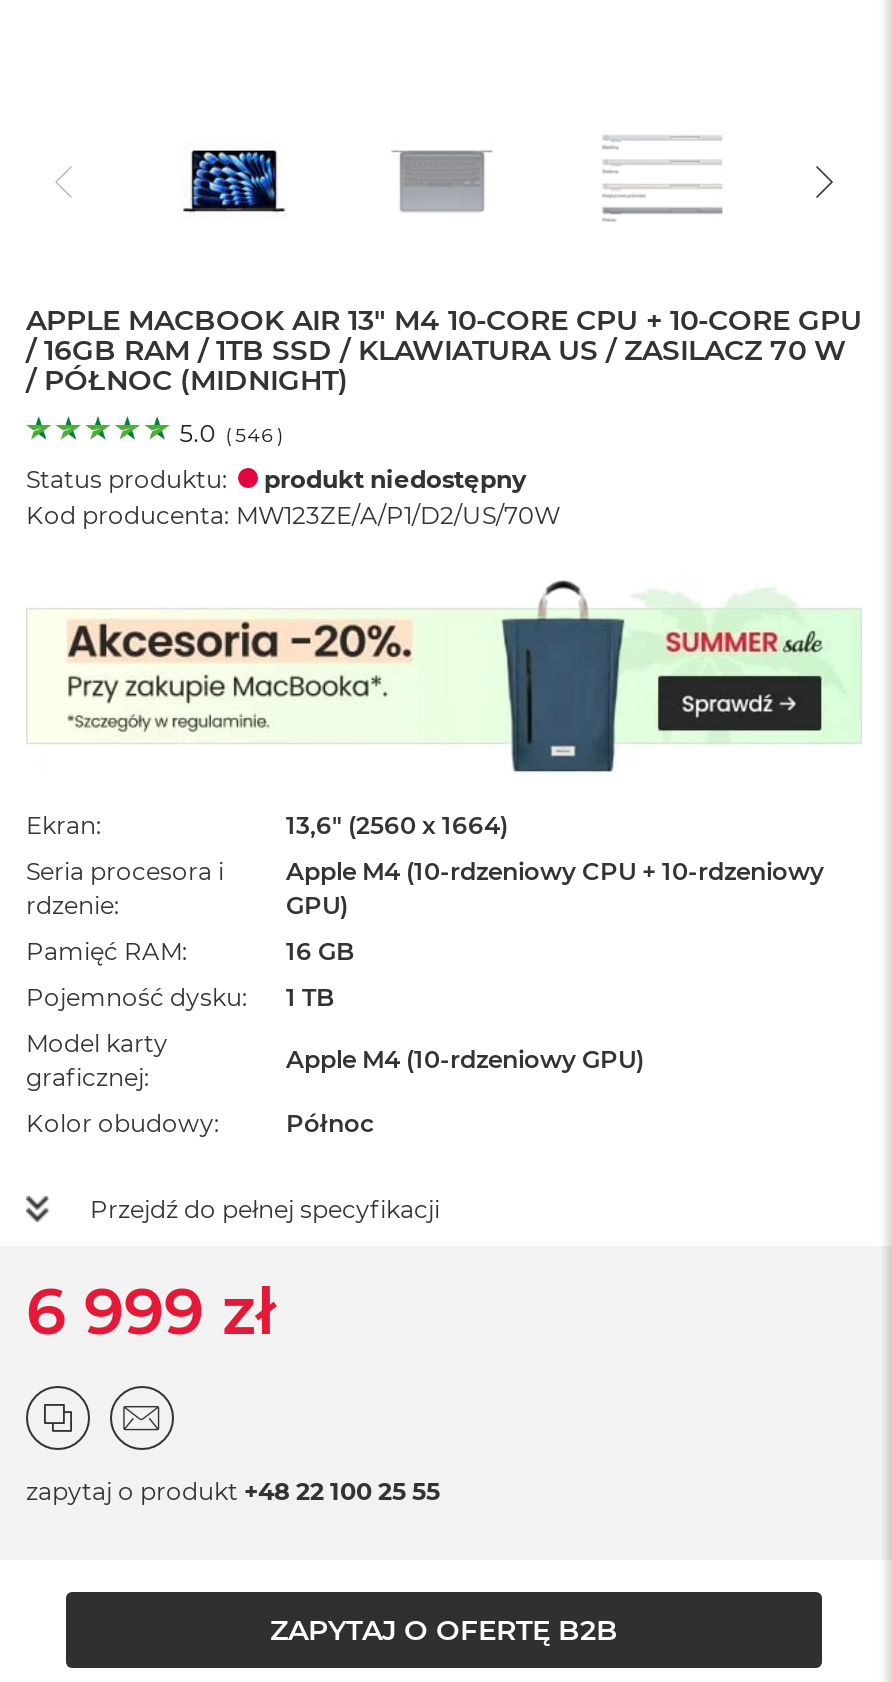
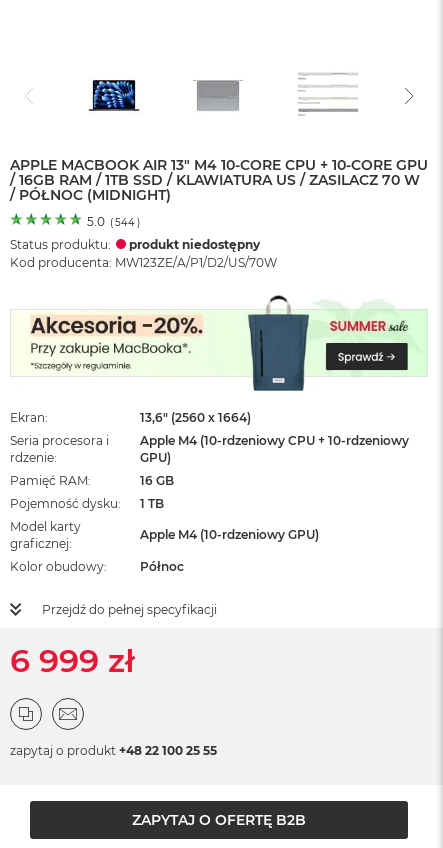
[180,418,283,448] 5.0 ( 546 ) -> [87,214,139,229] 5.0 ( 544 )

